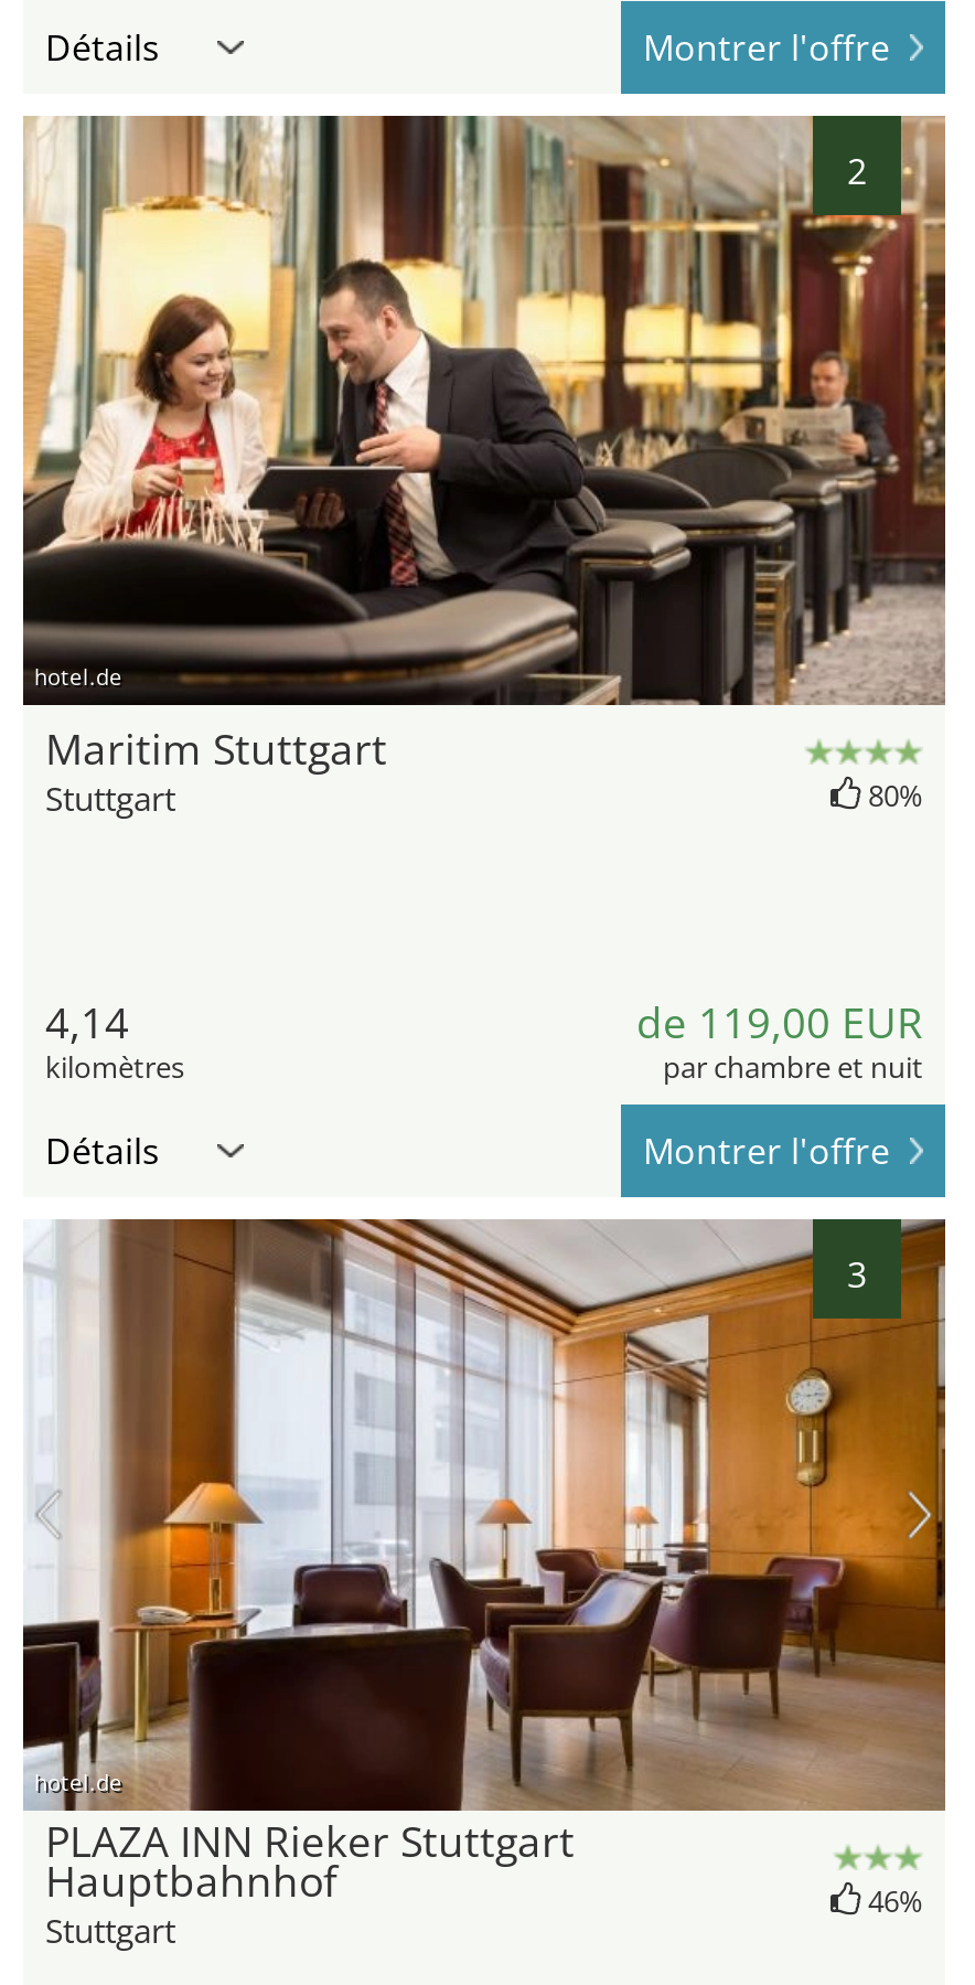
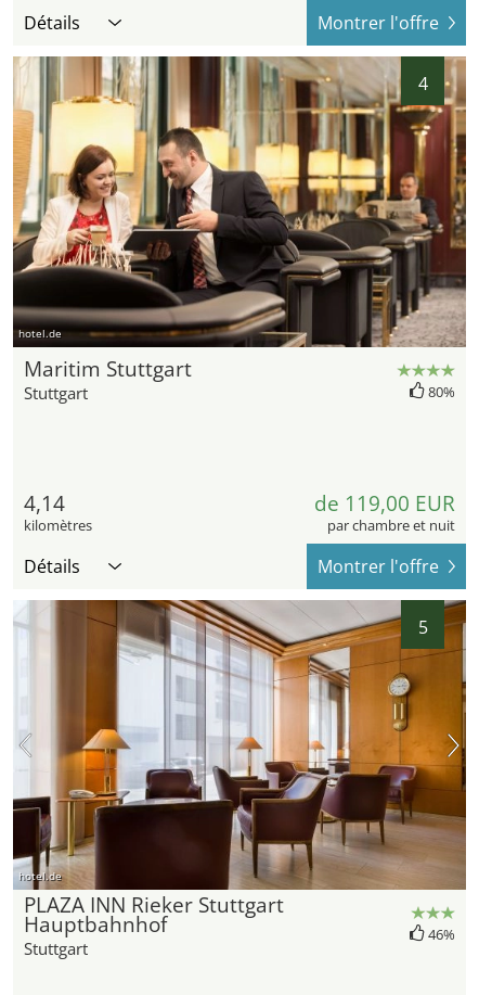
[847,146,867,194] 2 -> [418,72,428,95] 4
[847,1251,867,1299] 3 -> [418,615,428,639] 5

